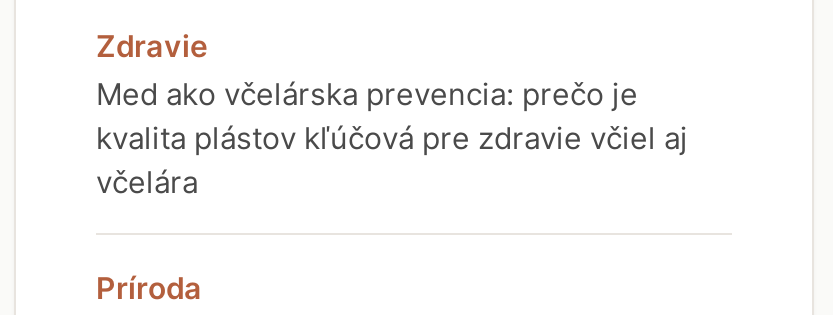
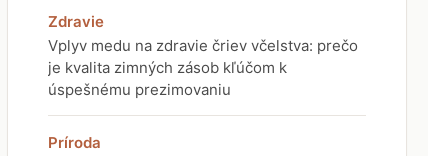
[96,76,688,202] Med ako včelárska prevencia: prečo je | kvalita plástov kľúčová pre zdravie včiel aj | včelára -> [48,36,358,99] Vplyv medu na zdravie čriev včelstva: prečo | je kvalita zimných zásob kľúčom k | úspešnému prezimovaniu

